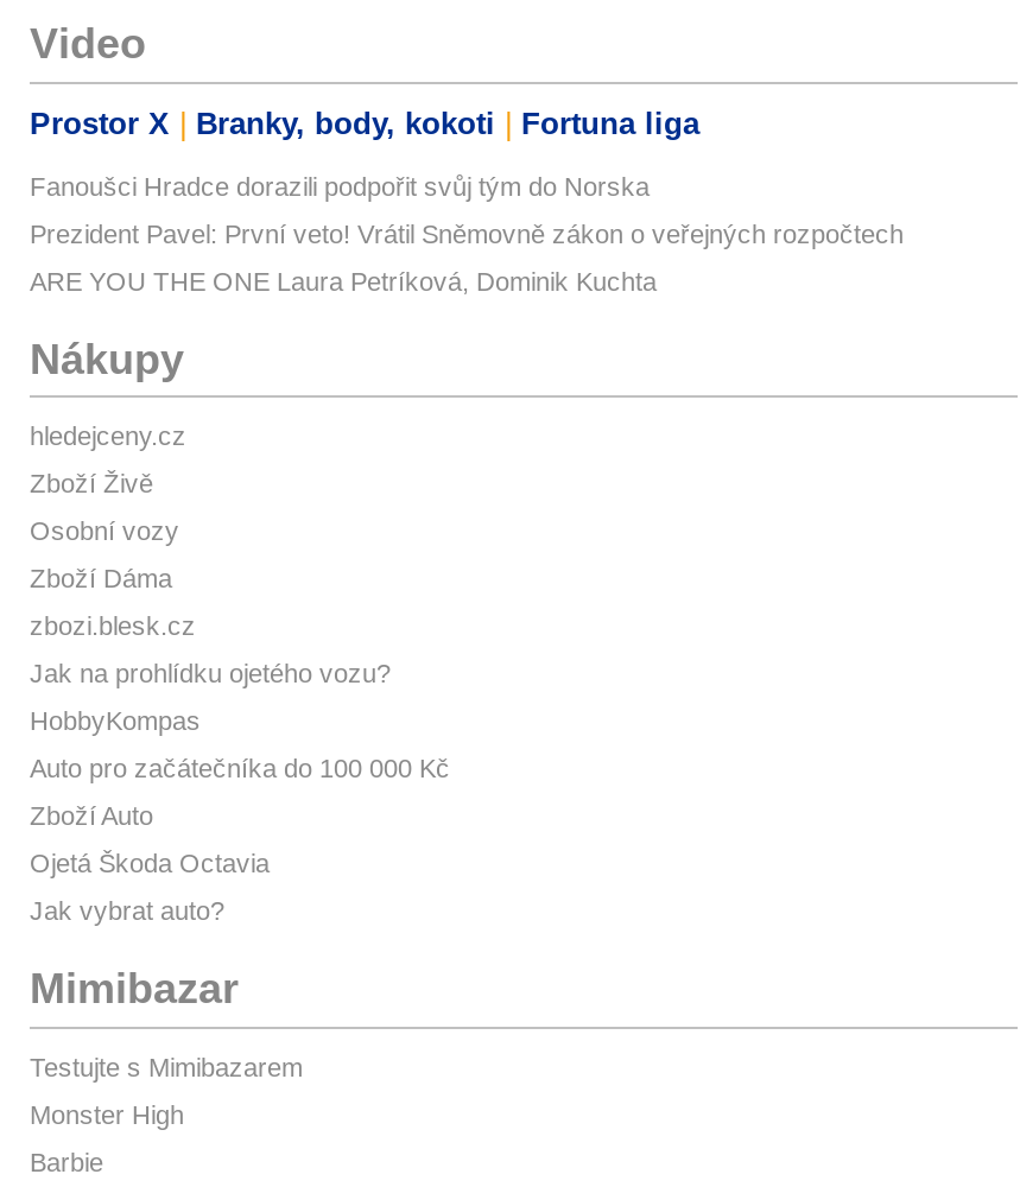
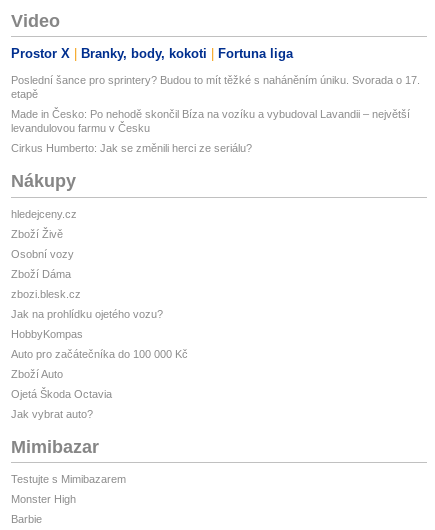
[30,171,650,199] Fanoušci Hradce dorazili podpořit svůj tým do Norska -> [11,74,420,100] Poslední šance pro sprintery? Budou to mít těžké s naháněním úniku. Svorada o 17. | etapě
[30,218,904,247] Prezident Pavel: První veto! Vrátil Sněmovně zákon o veřejných rozpočtech -> [11,108,410,134] Made in Česko: Po nehodě skončil Bíza na vozíku a vybudoval Lavandii – největší | levandulovou farmu v Česku
[30,266,657,294] ARE YOU THE ONE Laura Petríková, Dominik Kuchta -> [11,142,252,154] Cirkus Humberto: Jak se změnili herci ze seriálu?

